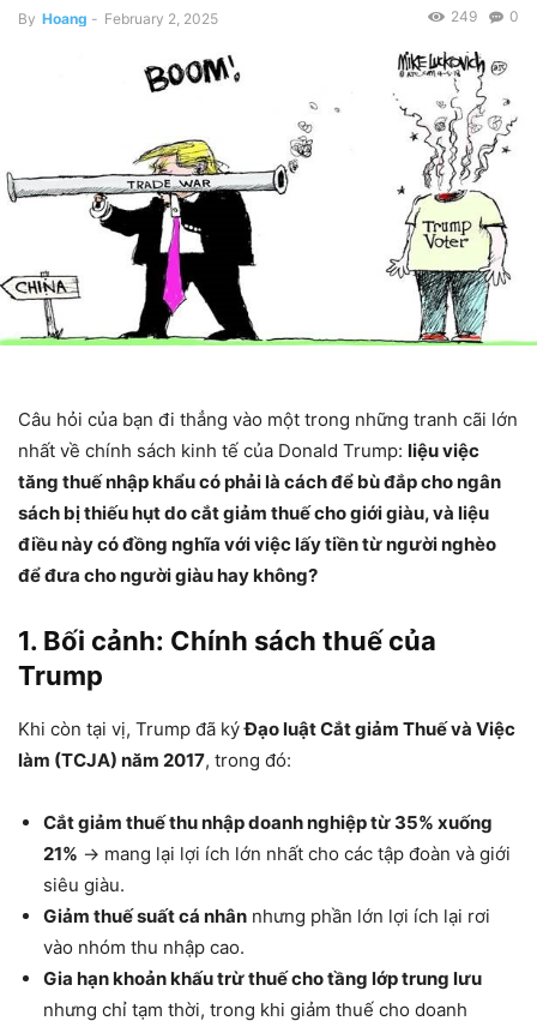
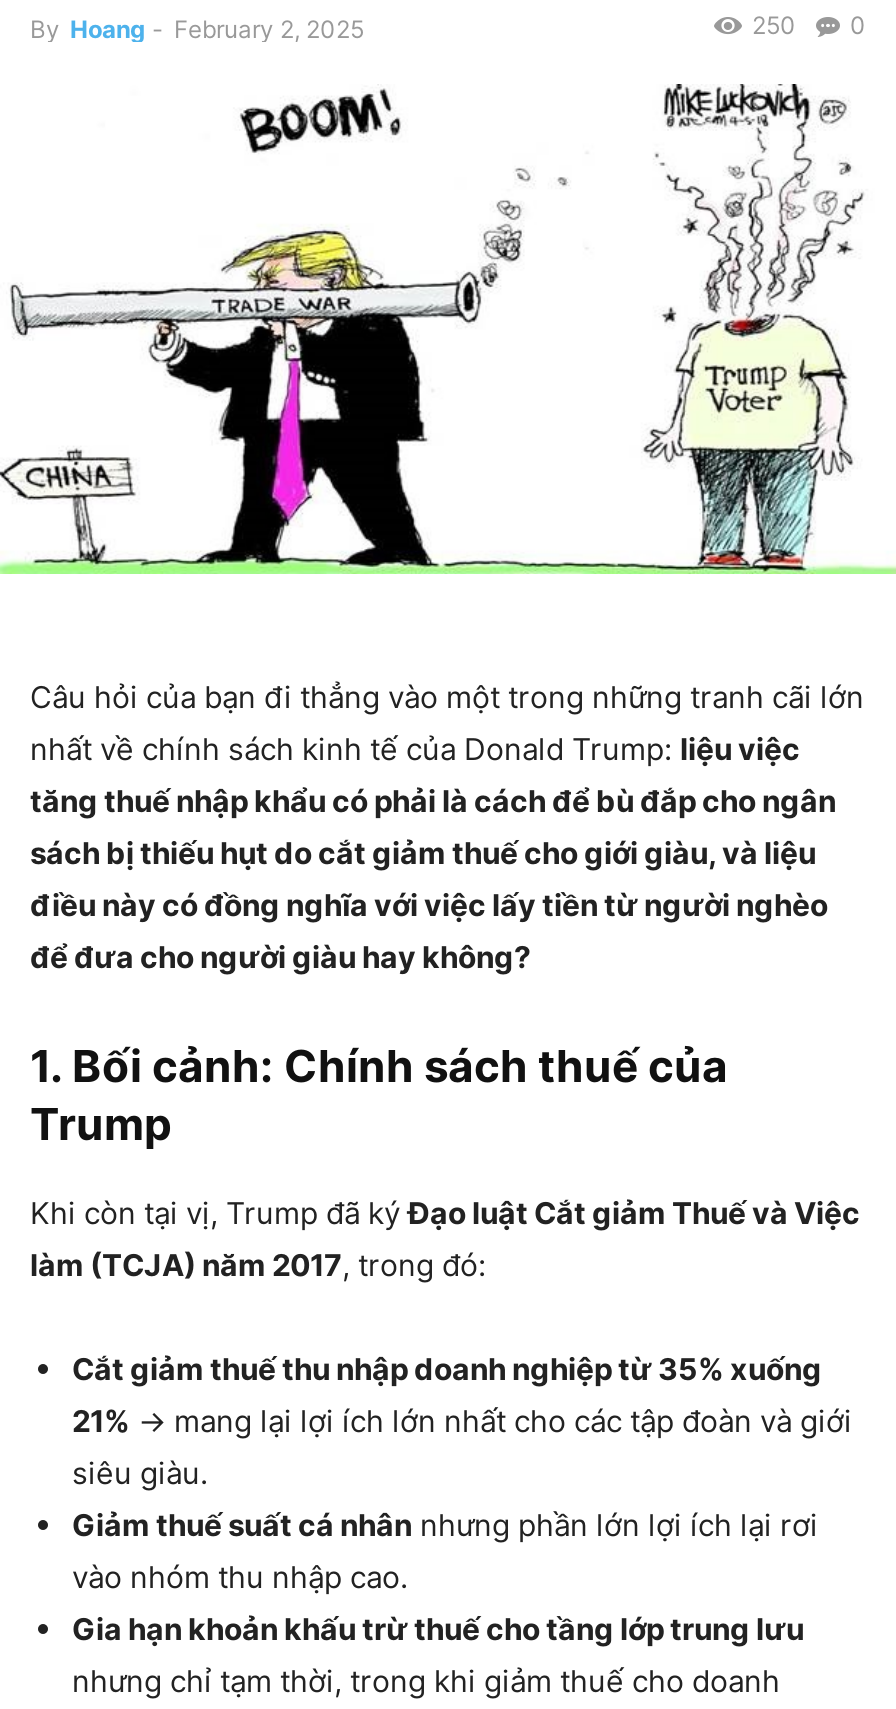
[451,7,519,25] 249 0 -> [752,10,866,40] 250 0

